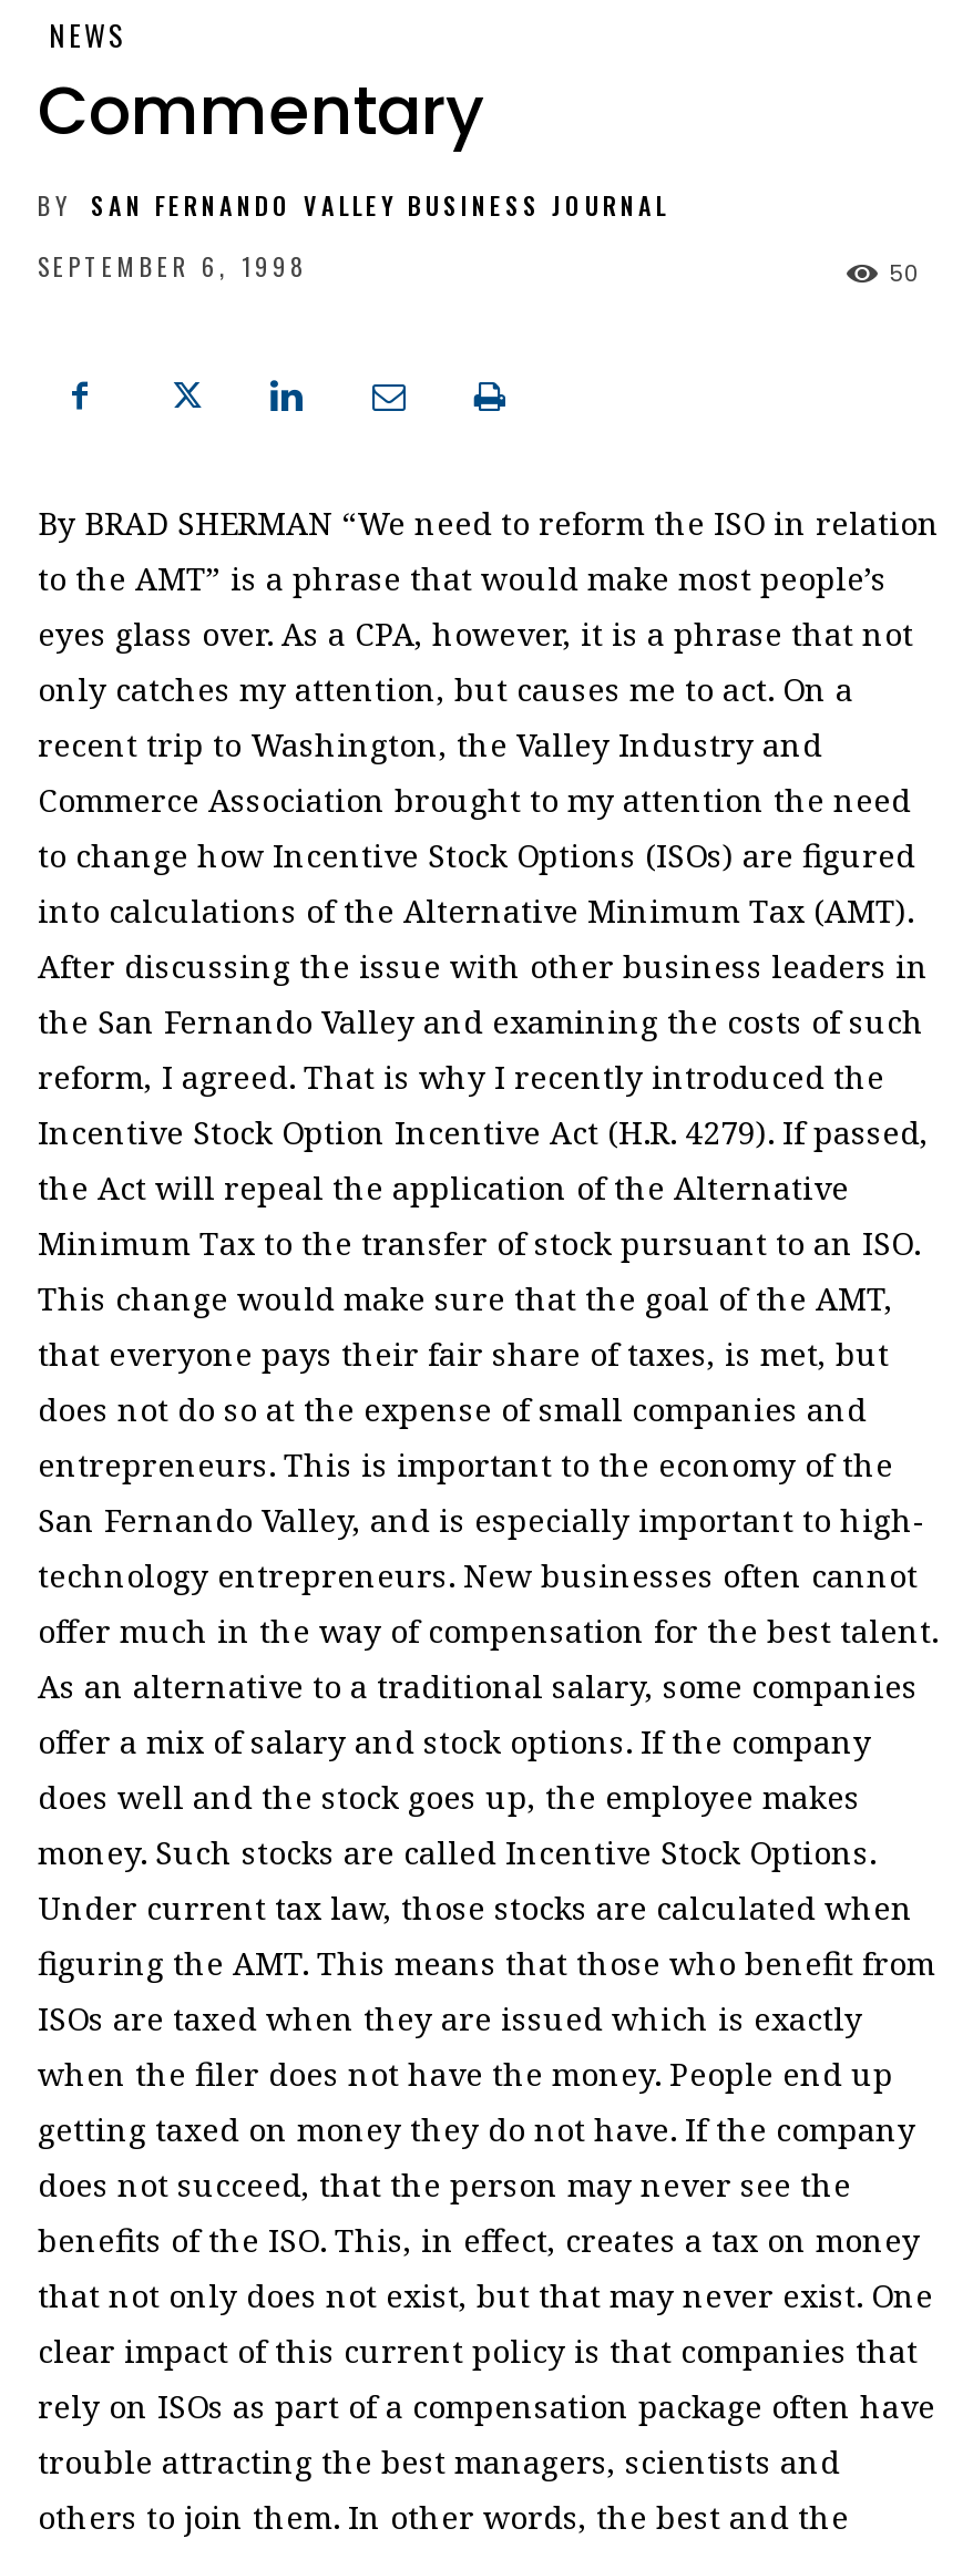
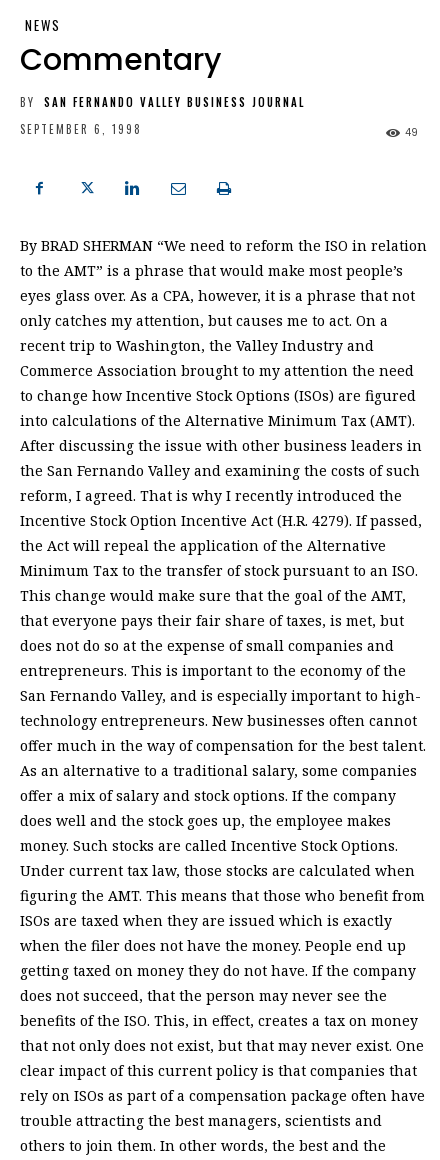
[889,256,920,290] 50 -> [405,125,418,140] 49

